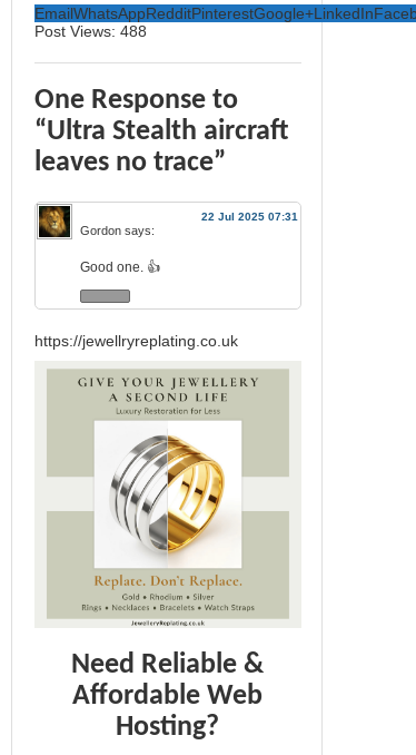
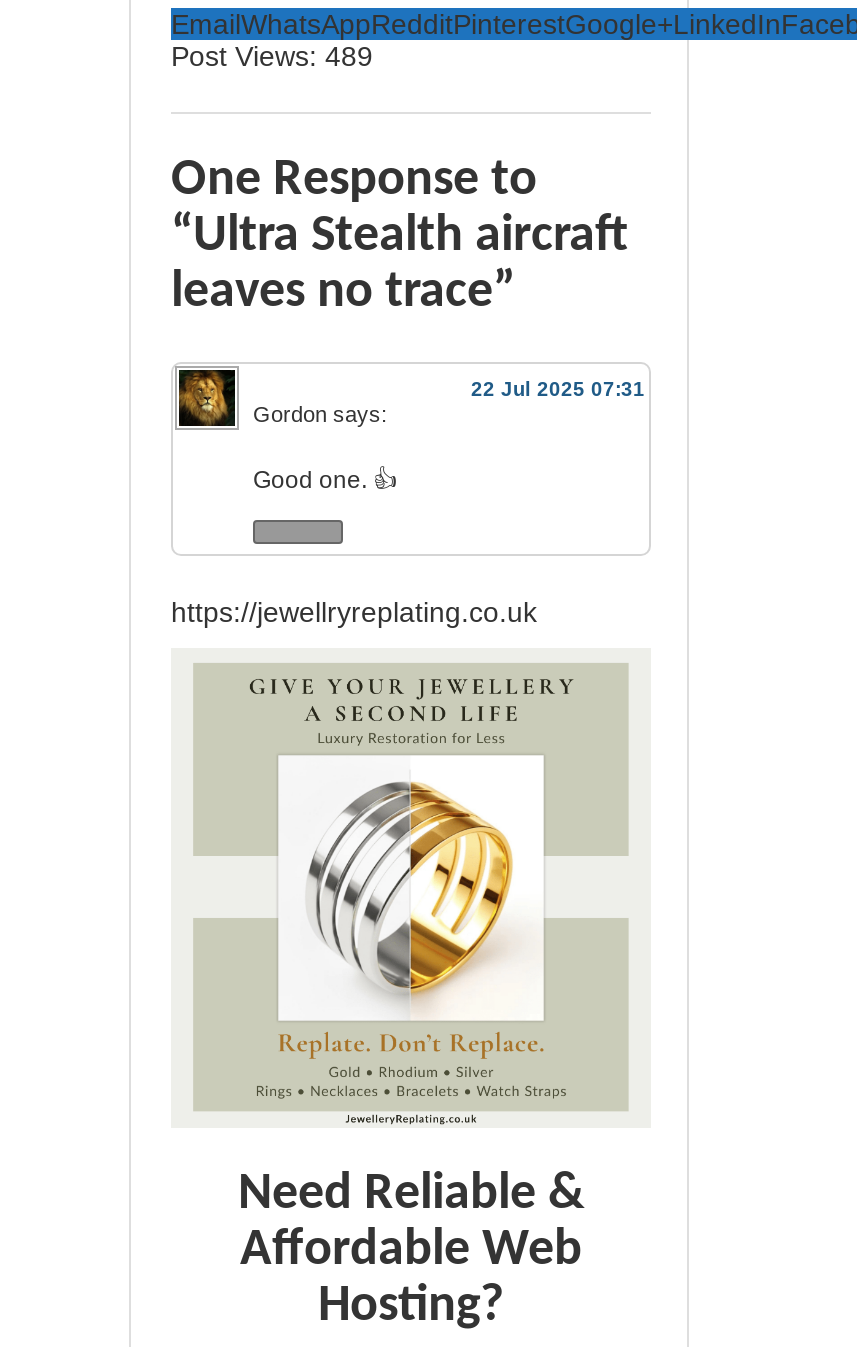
[34,23,147,40] Post Views: 488 -> [171,41,373,73] Post Views: 489

